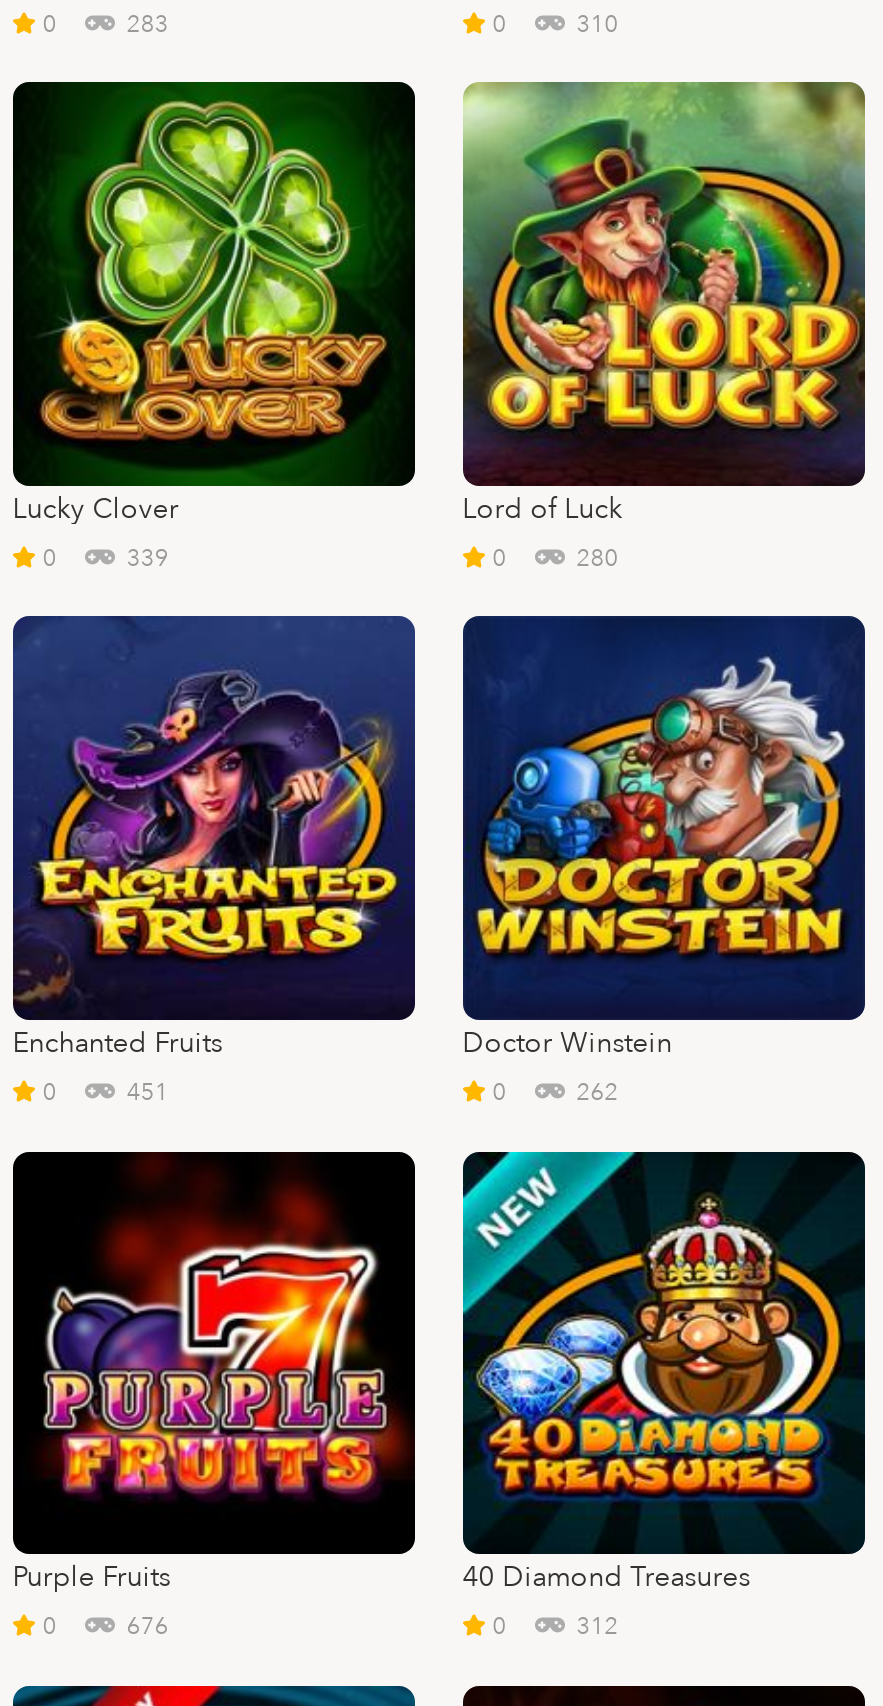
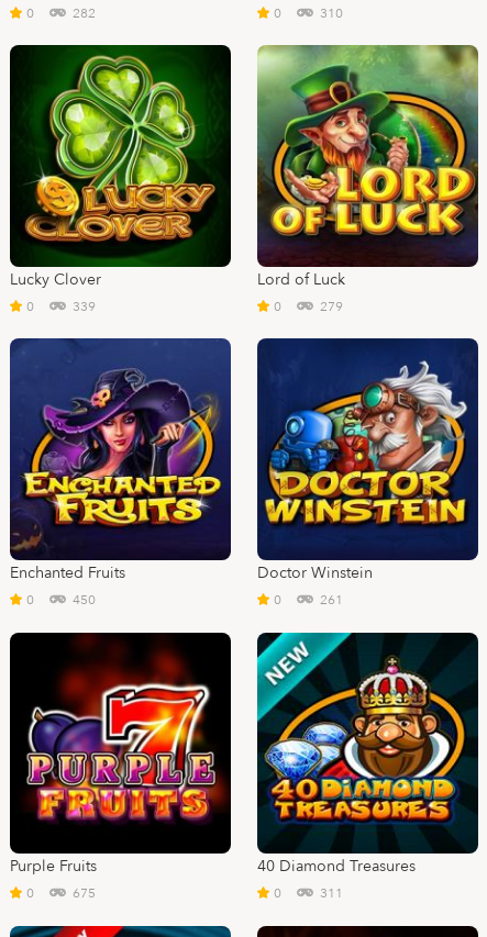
[127,7,169,39] 283 -> [72,4,95,22] 282
[576,542,618,574] 280 -> [319,298,343,315] 279
[127,1076,169,1108] 451 -> [72,591,95,609] 450
[576,1076,618,1108] 262 -> [319,591,343,609] 261
[127,1611,169,1643] 676 -> [72,885,95,902] 675
[576,1611,618,1643] 312 -> [319,885,343,902] 311

